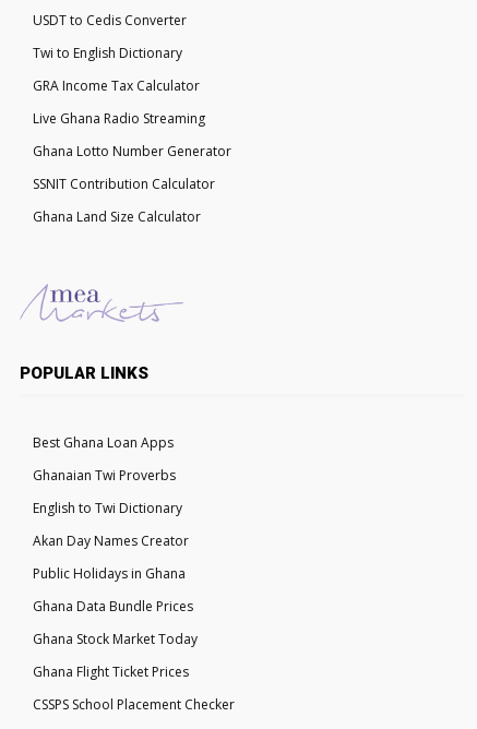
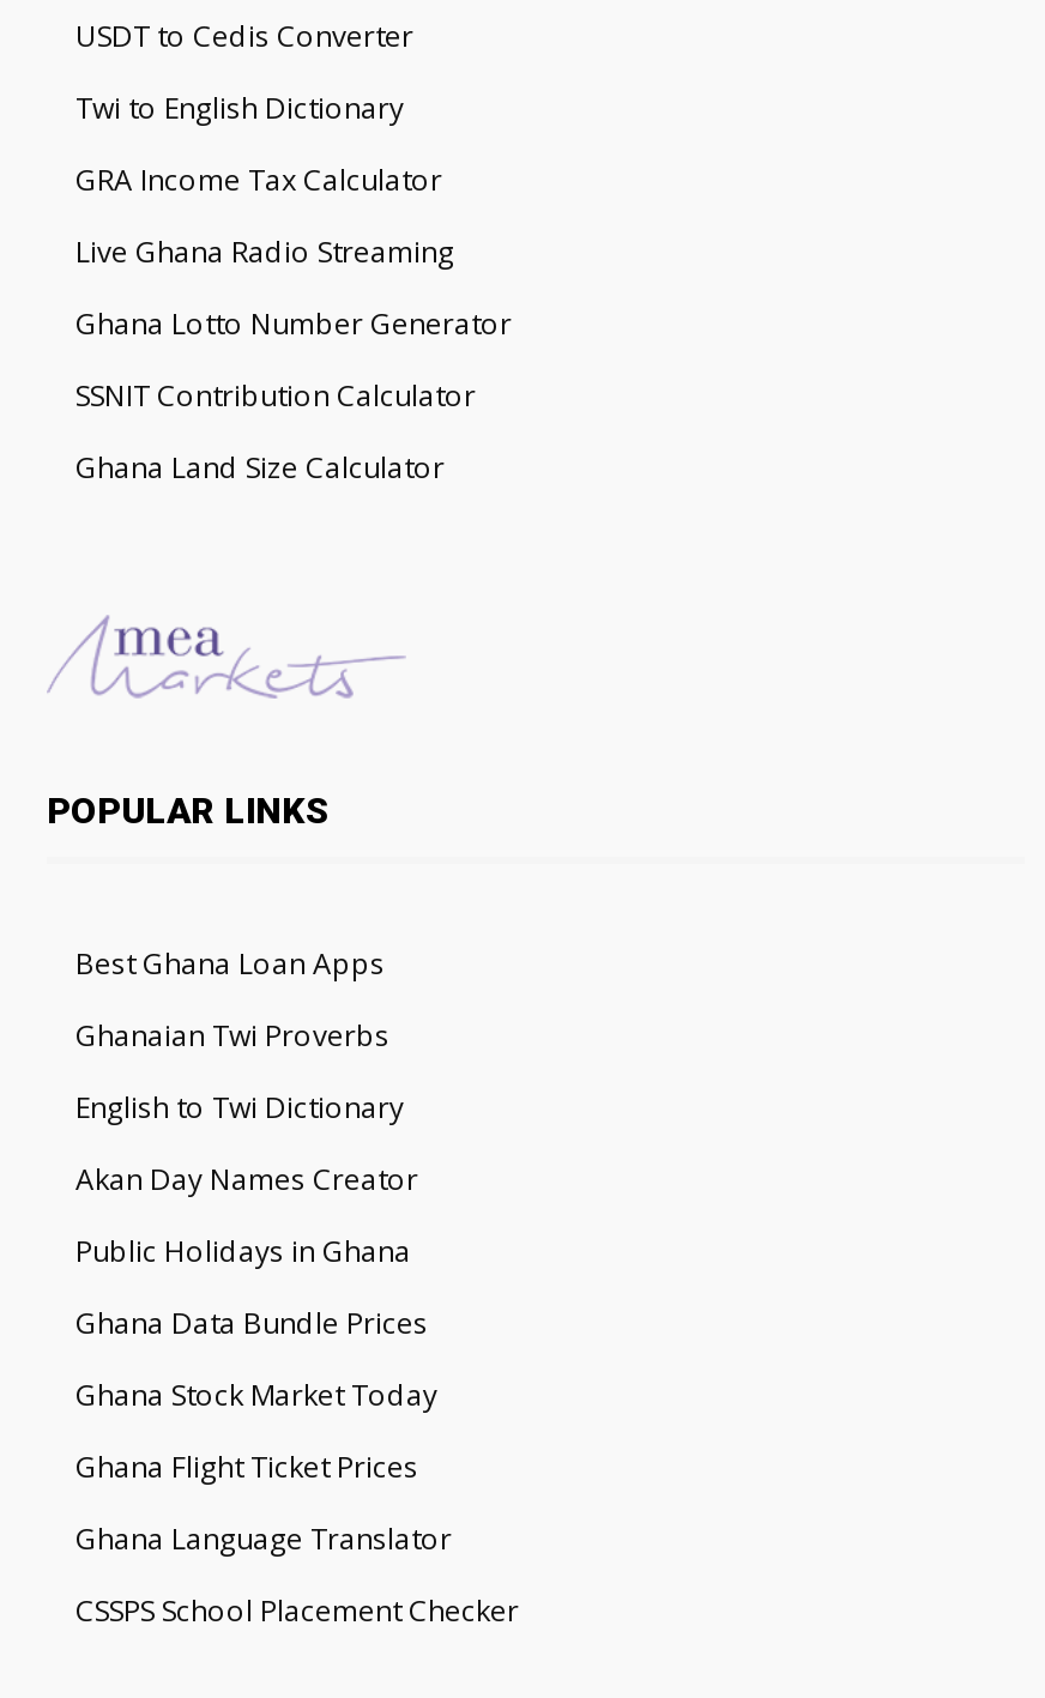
none -> [75,1517,452,1558] Ghana Language Translator

